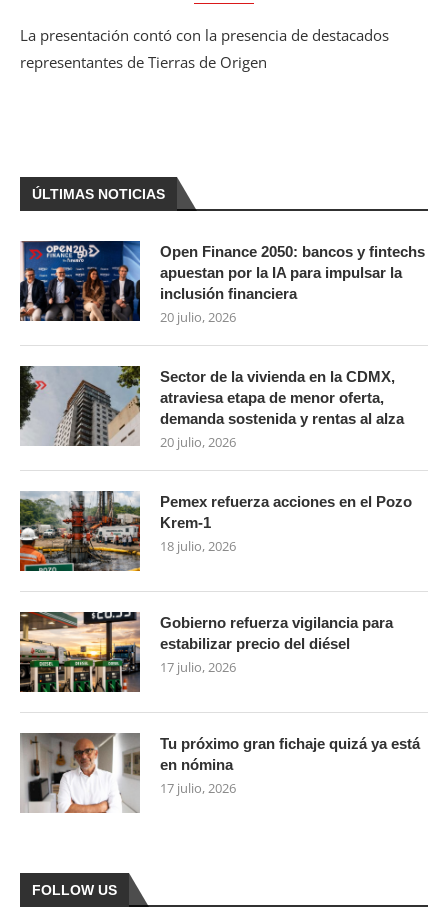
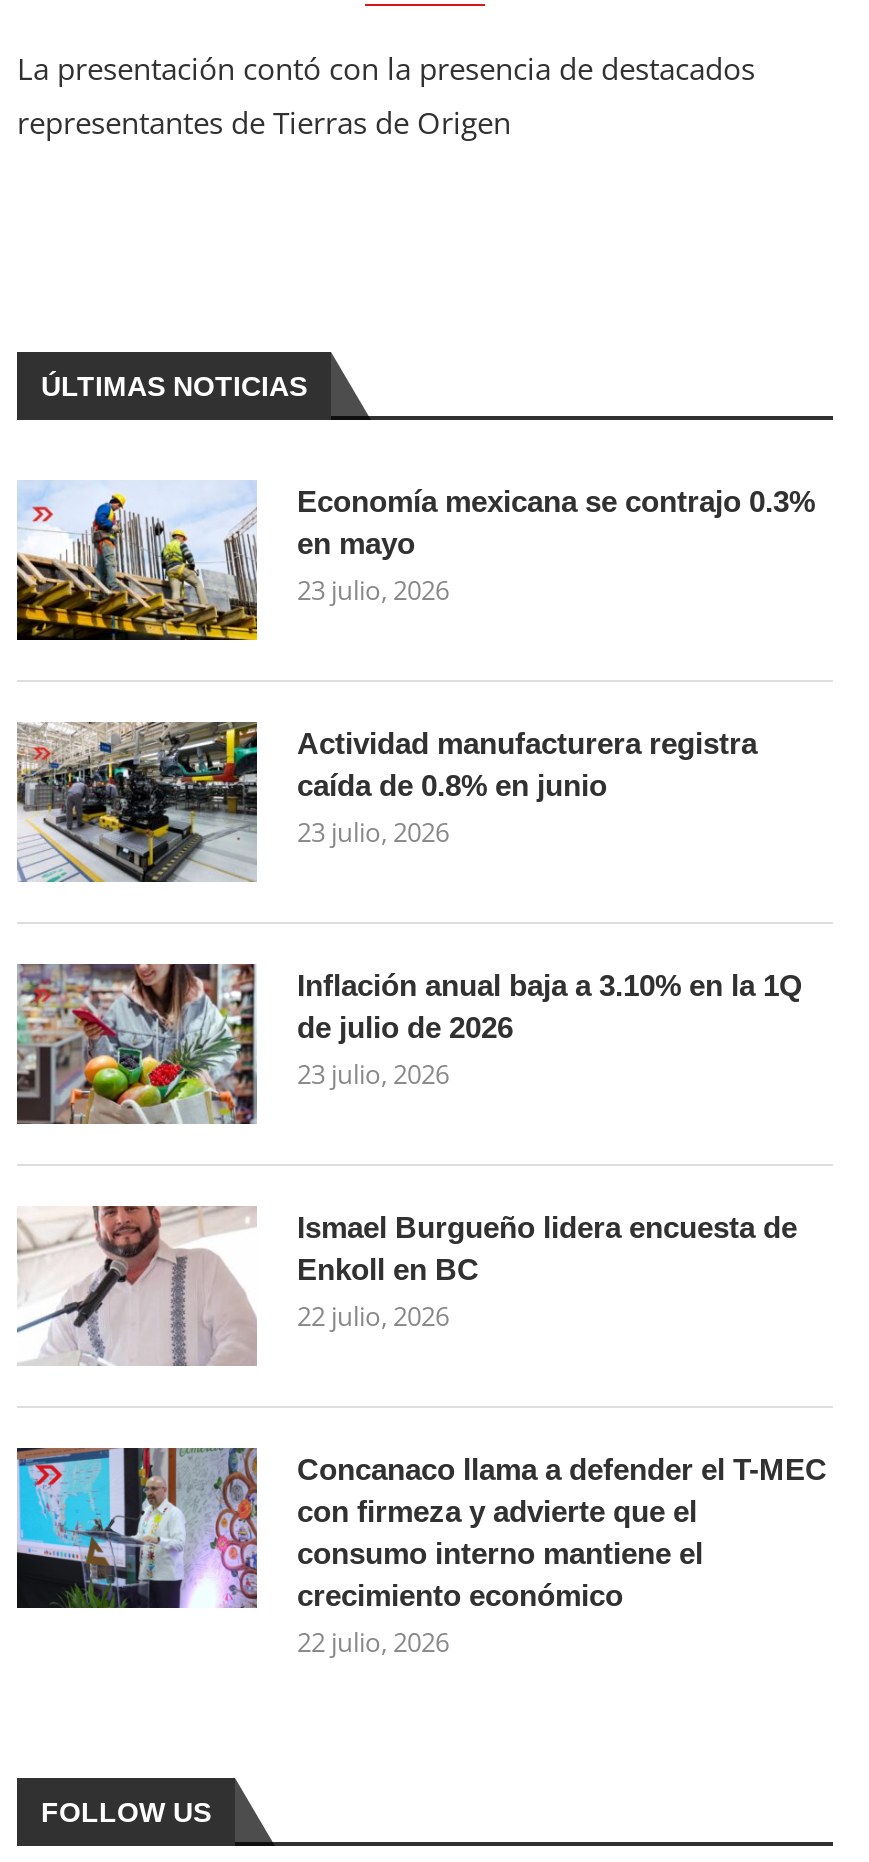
[19,240,425,326] [image] | Open Finance 2050: bancos y fintechs | apuestan por la IA para impulsar la | inclusión financiera | 20 julio, 2026 -> [15,480,815,642] [image] | Economía mexicana se contrajo 0.3% | en mayo | 23 julio, 2026
[19,362,404,451] [image] | Sector de la vivienda en la CDMX, | atraviesa etapa de menor oferta, | demanda sostenida y rentas al alza | 20 julio, 2026 -> [15,720,757,890] [image] | Actividad manufacturera registra | caída de 0.8% en junio | 23 julio, 2026
[19,483,412,572] [image] | Pemex refuerza acciones en el Pozo | Krem-1 | 18 julio, 2026 -> [17,962,803,1140] [image] | Inflación anual baja a 3.10% en la 1Q | de julio de 2026 | 23 julio, 2026
[19,604,393,693] [image] | Gobierno refuerza vigilancia para | estabilizar precio del diésel | 17 julio, 2026 -> [17,1204,797,1382] [image] | Ismael Burgueño lidera encuesta de | Enkoll en BC | 22 julio, 2026
[19,725,420,814] [image] | Tu próximo gran fichaje quizá ya está | en nómina | 17 julio, 2026 -> [15,1446,827,1660] [image] | Concanaco llama a defender el T-MEC | con firmeza y advierte que el | consumo interno mantiene el | crecimiento económico | 22 julio, 2026

